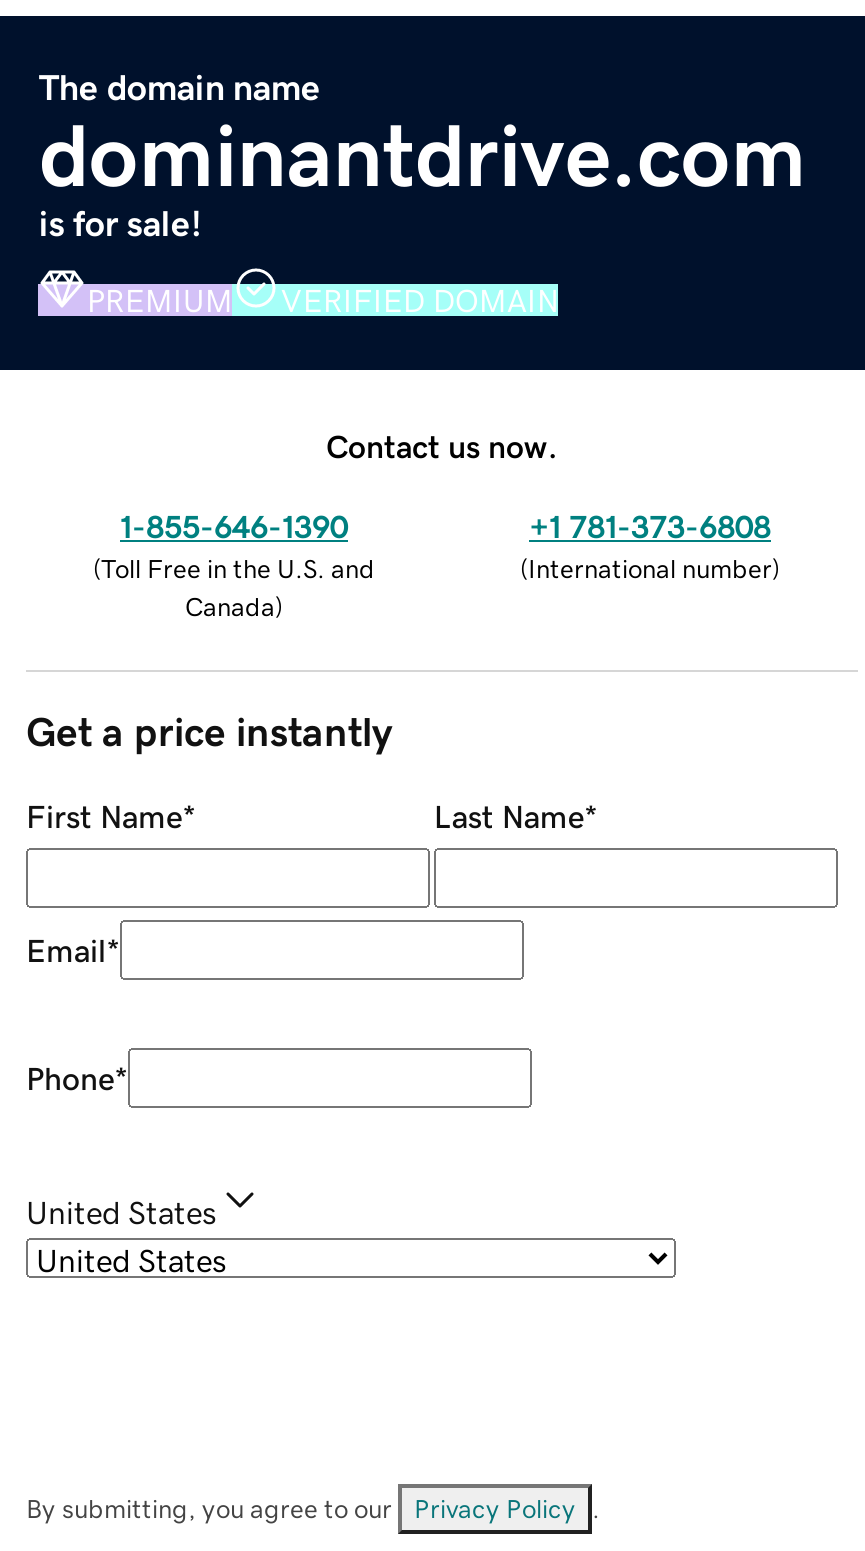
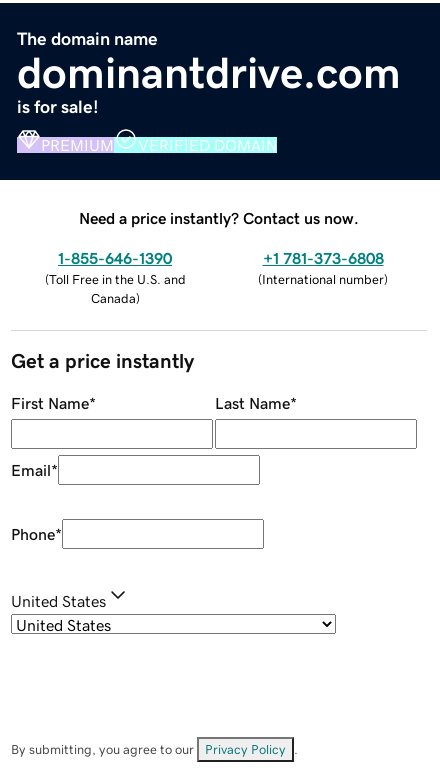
[326,429,558,461] Contact us now. -> [79,210,359,226] Need a price instantly? Contact us now.

